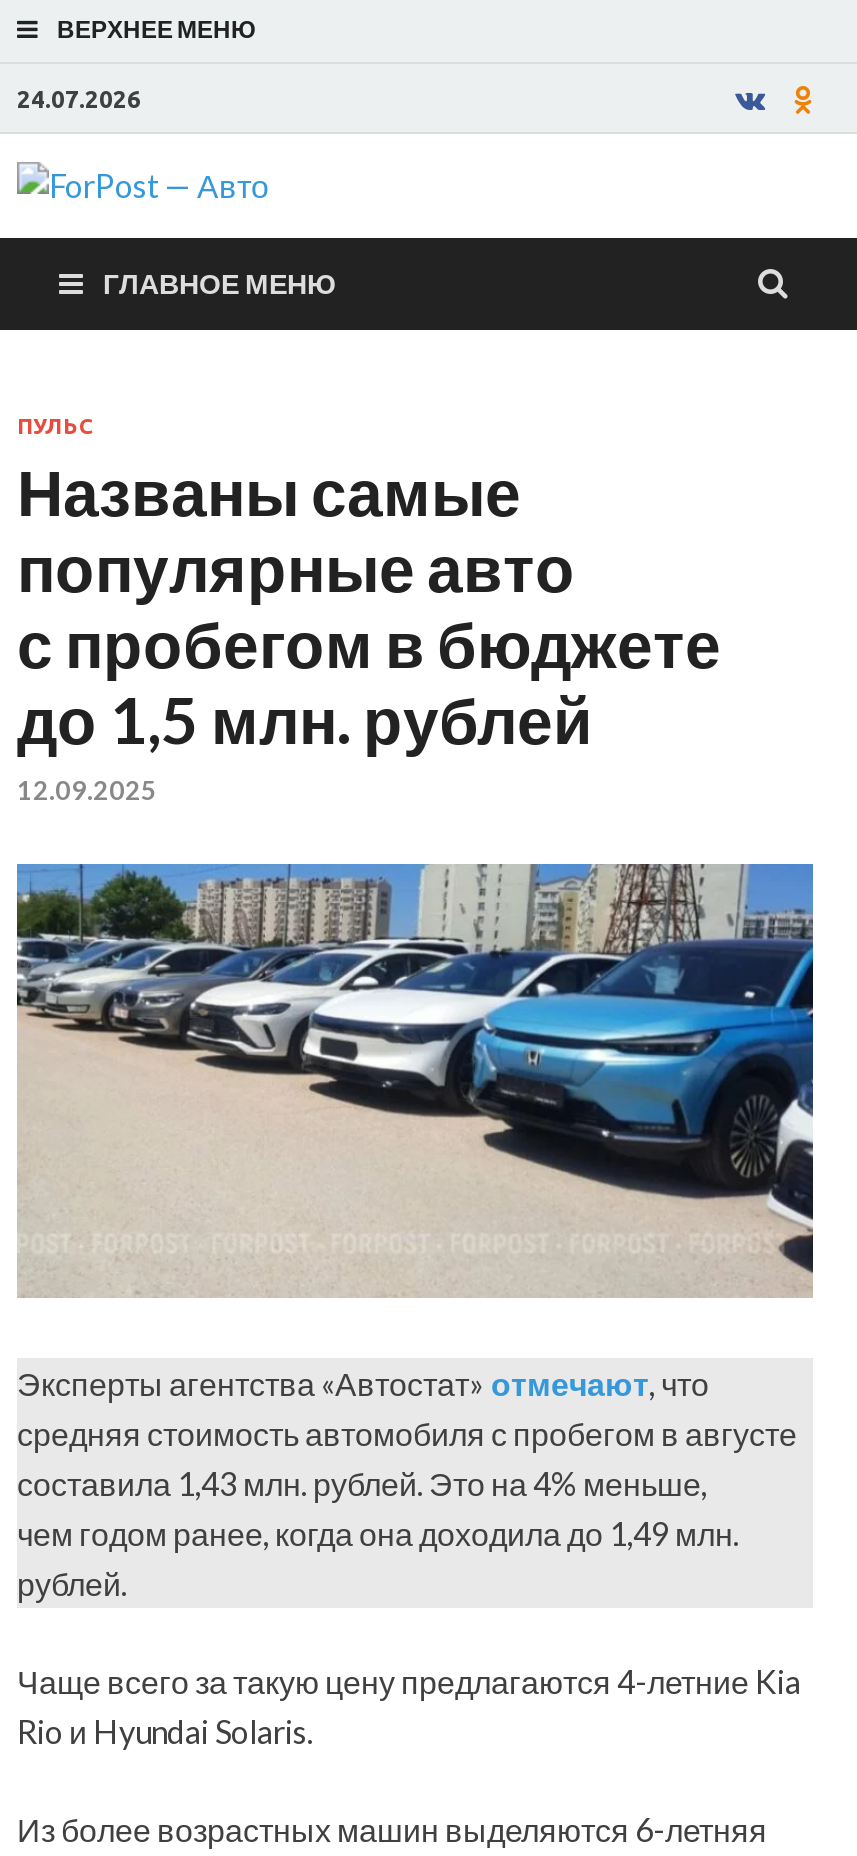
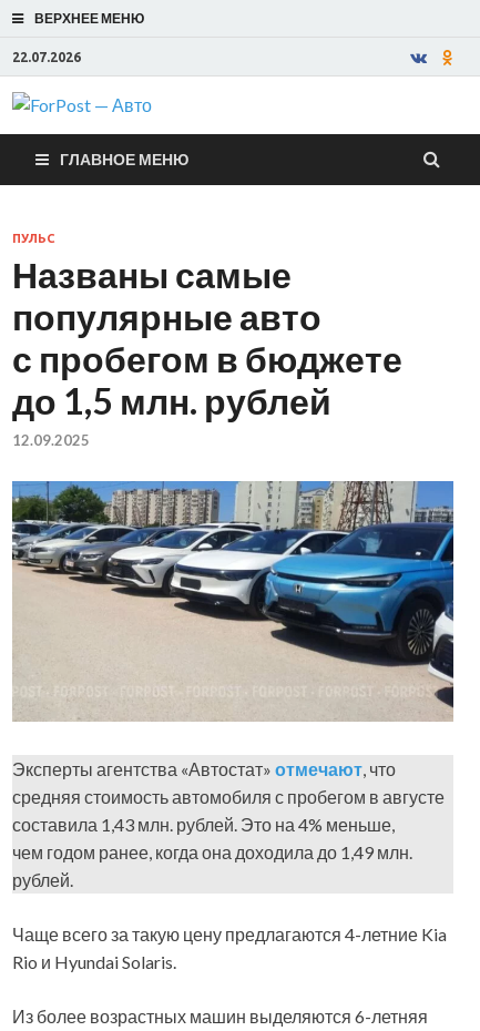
[17,85,141,111] 24.07.2026 -> [12,49,81,64] 22.07.2026

